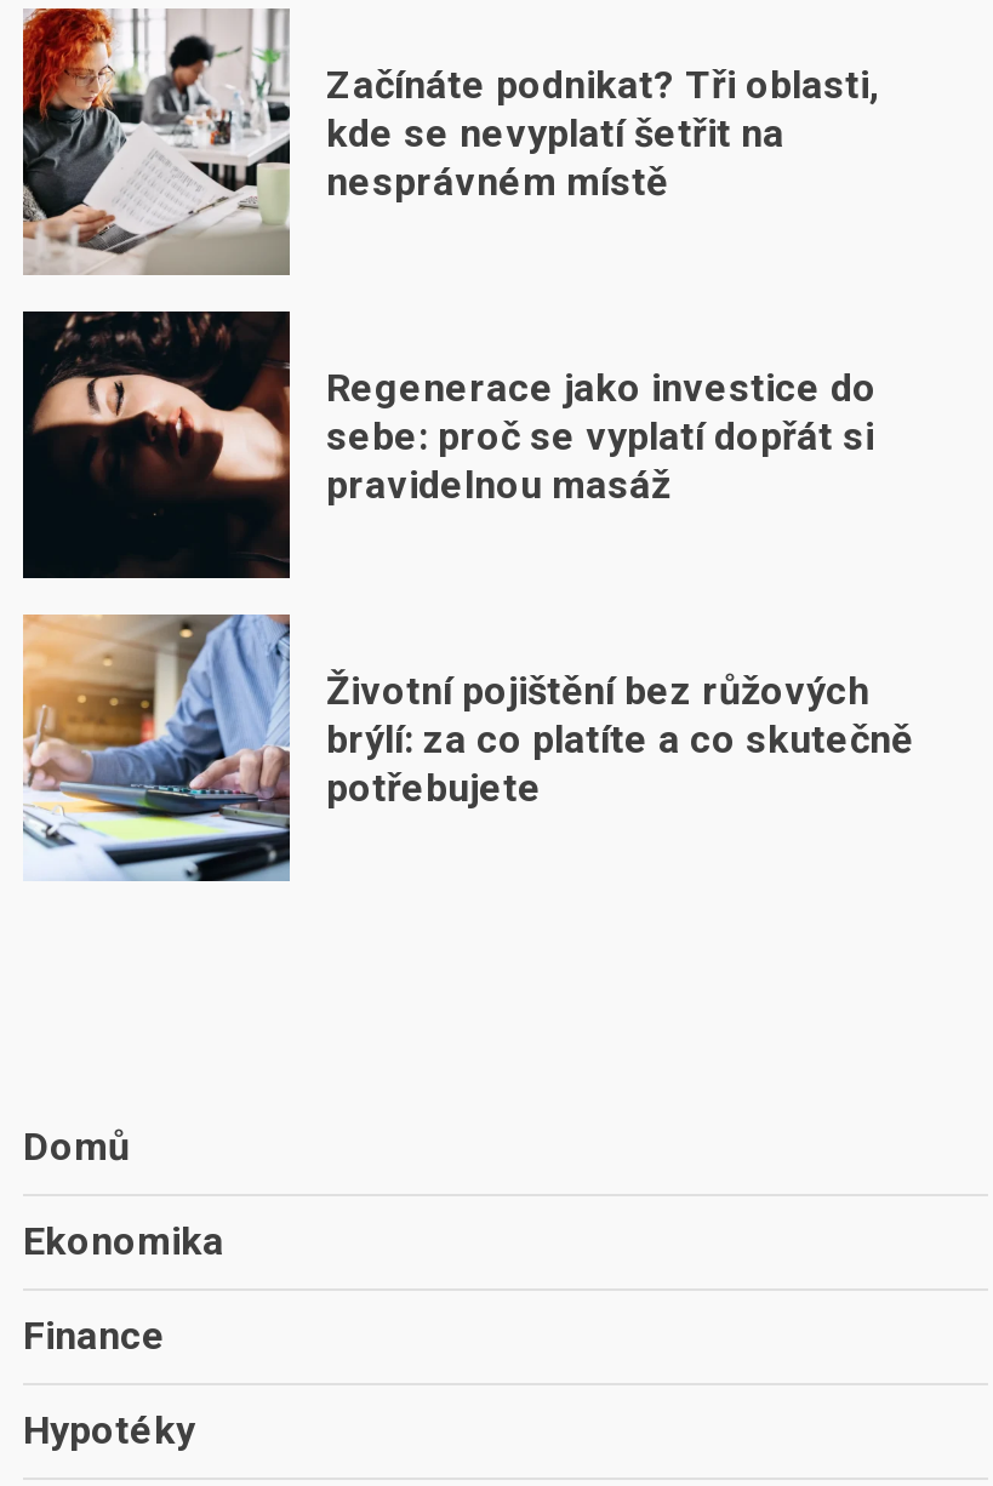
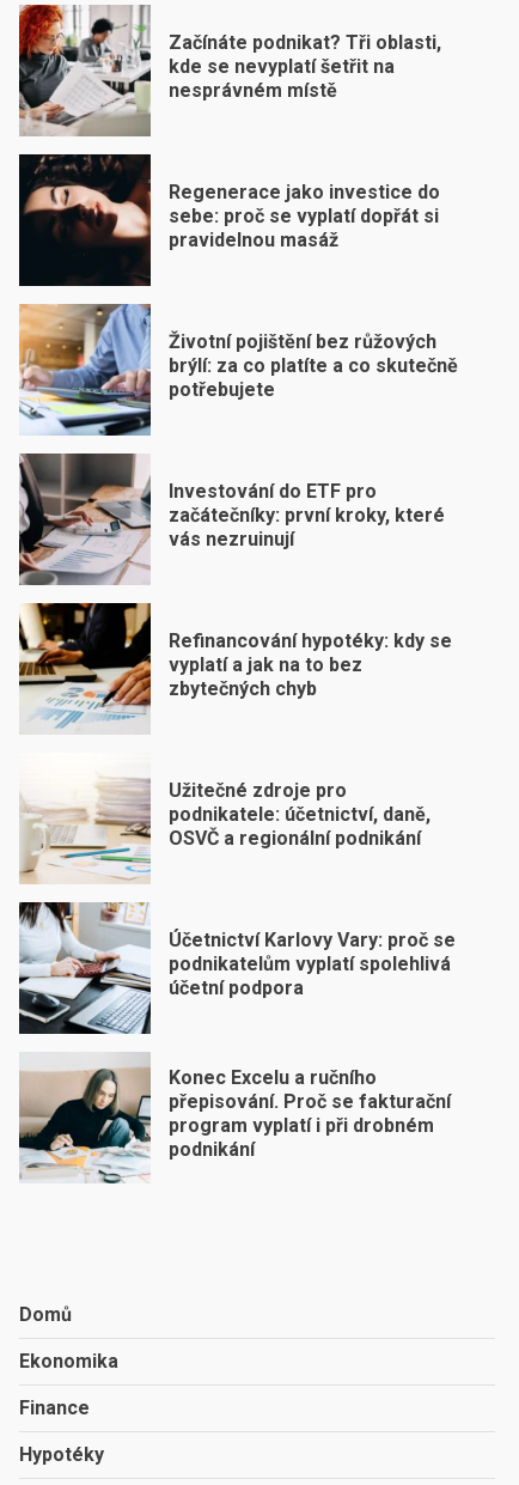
none -> [18,452,445,586] [image] | Investování do ETF pro | začátečníky: první kroky, které | vás nezruinují
none -> [18,602,452,729] [image] | Refinancování hypotéky: kdy se | vyplatí a jak na to bez | zbytečných chyb
none -> [18,1053,451,1183] [image] | Konec Excelu a ručního | přepisování. Proč se fakturační | program vyplatí i při drobném | podnikání
none -> [19,777,431,883] [image] | Užitečné zdroje pro | podnikatele: účetnictví, daně, | OSVČ a regionální podnikání
none -> [19,901,456,1035] [image] | Účetnictví Karlovy Vary: proč se | podnikatelům vyplatí spolehlivá | účetní podpora

